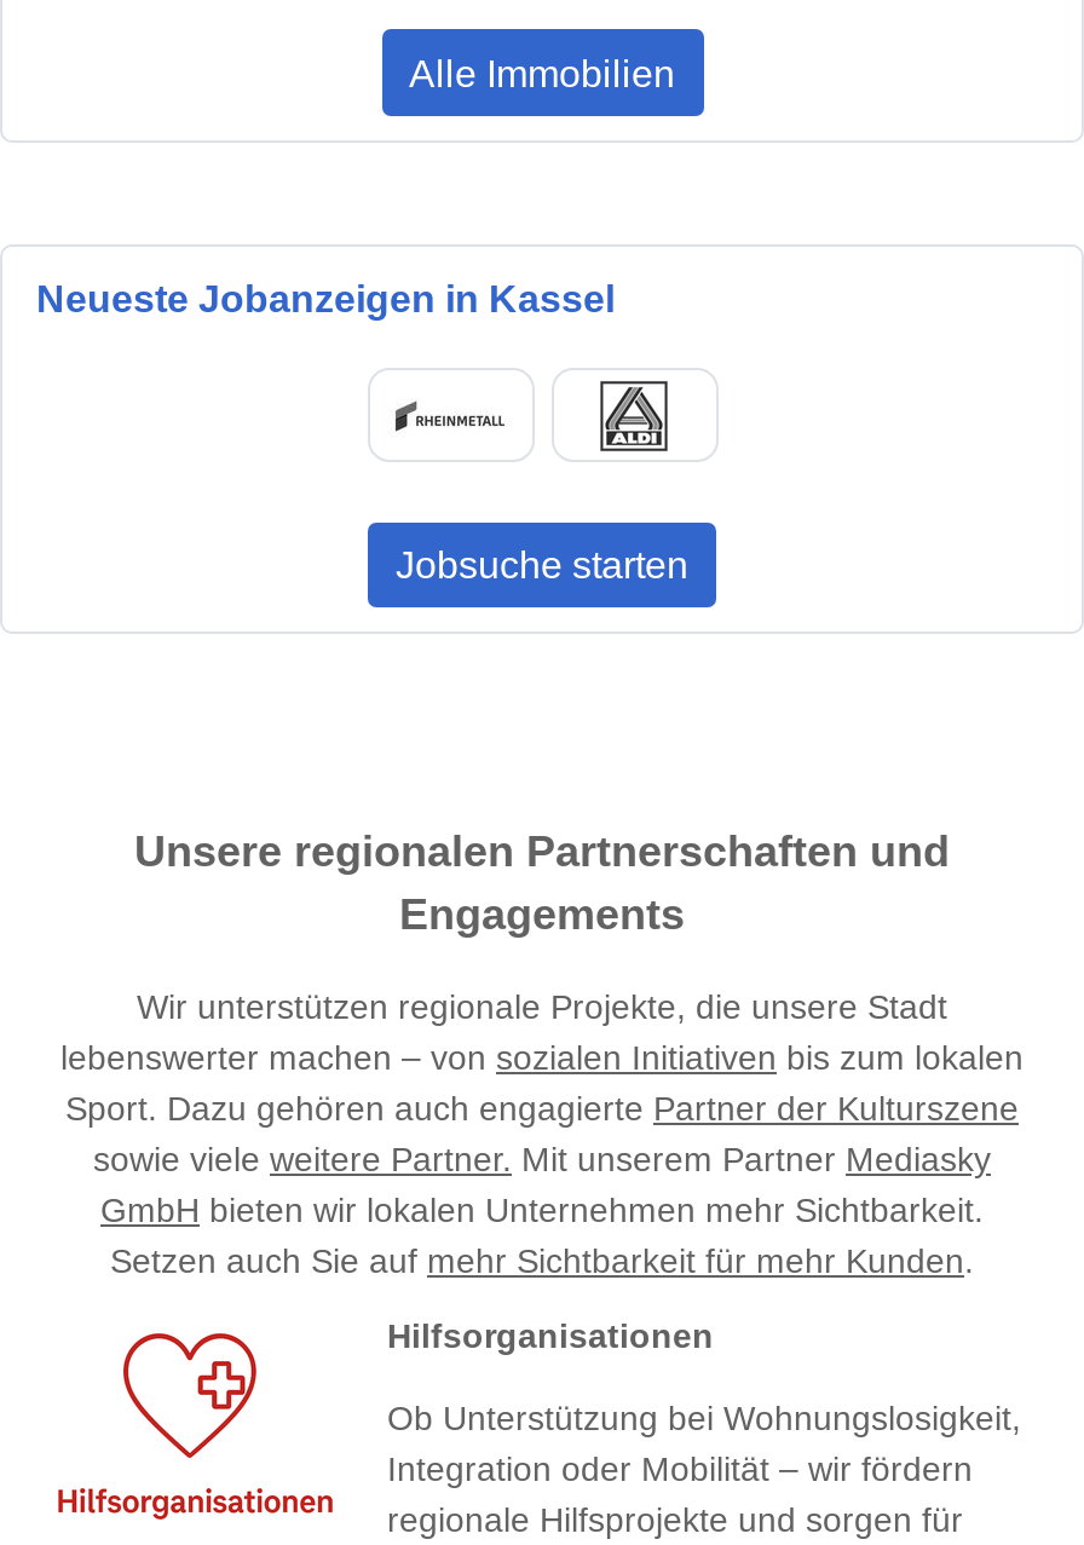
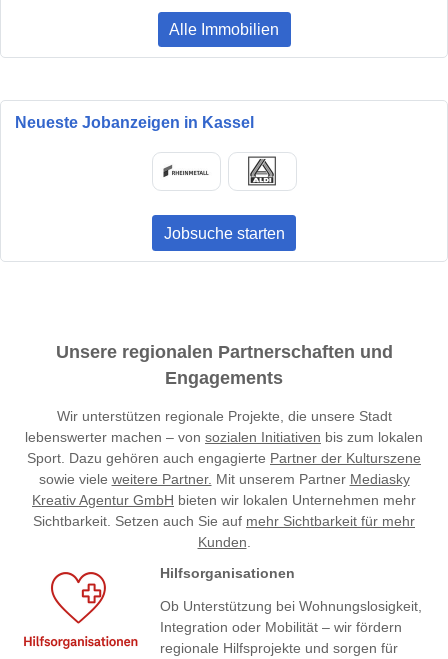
[100,1191,984,1280] GmbH bieten wir lokalen Unternehmen mehr Sichtbarkeit. | Setzen auch Sie auf mehr Sichtbarkeit für mehr Kunden. -> [32,491,416,549] Kreativ Agentur GmbH bieten wir lokalen Unternehmen mehr | Sichtbarkeit. Setzen auch Sie auf mehr Sichtbarkeit für mehr | Kunden.

